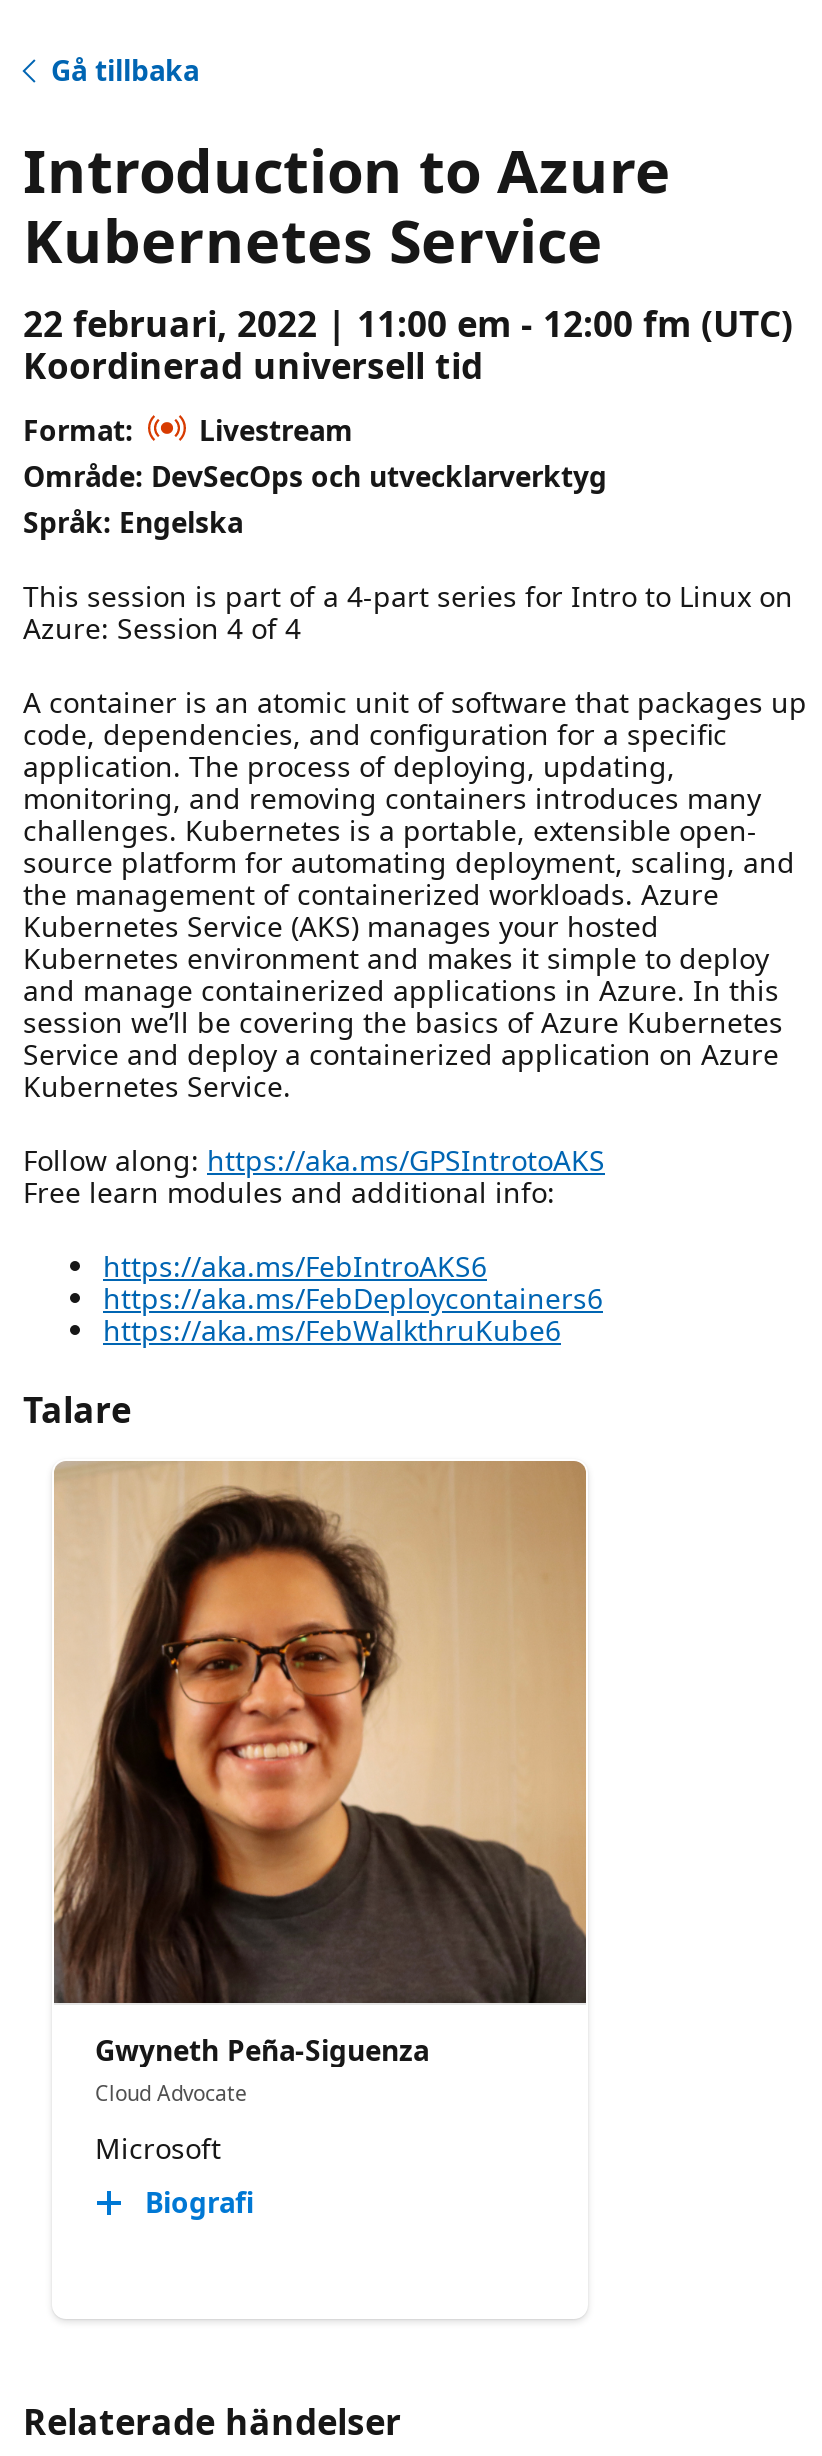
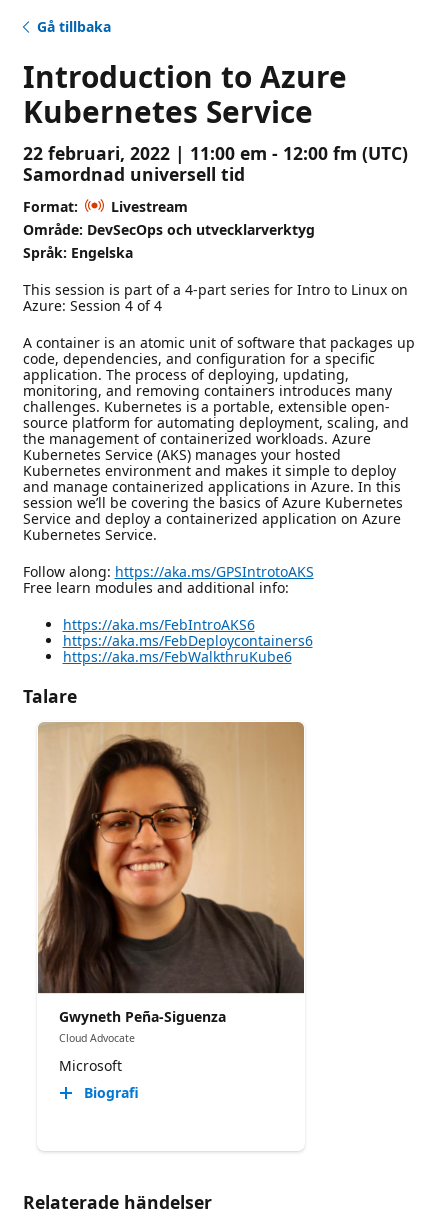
[23,341,483,389] Koordinerad universell tid -> [22,162,244,186] Samordnad universell tid

